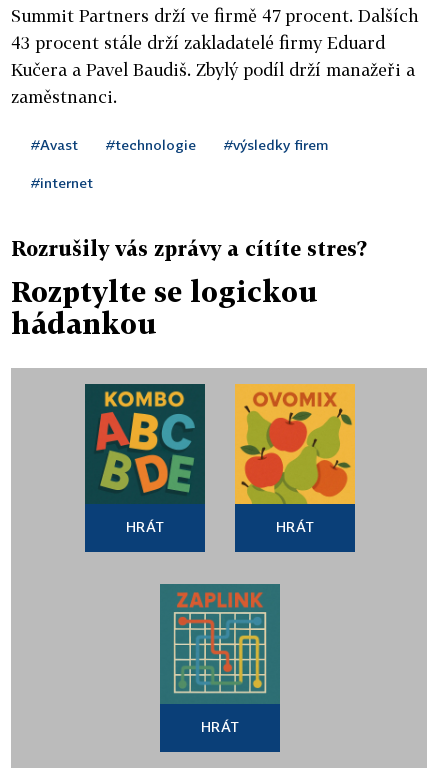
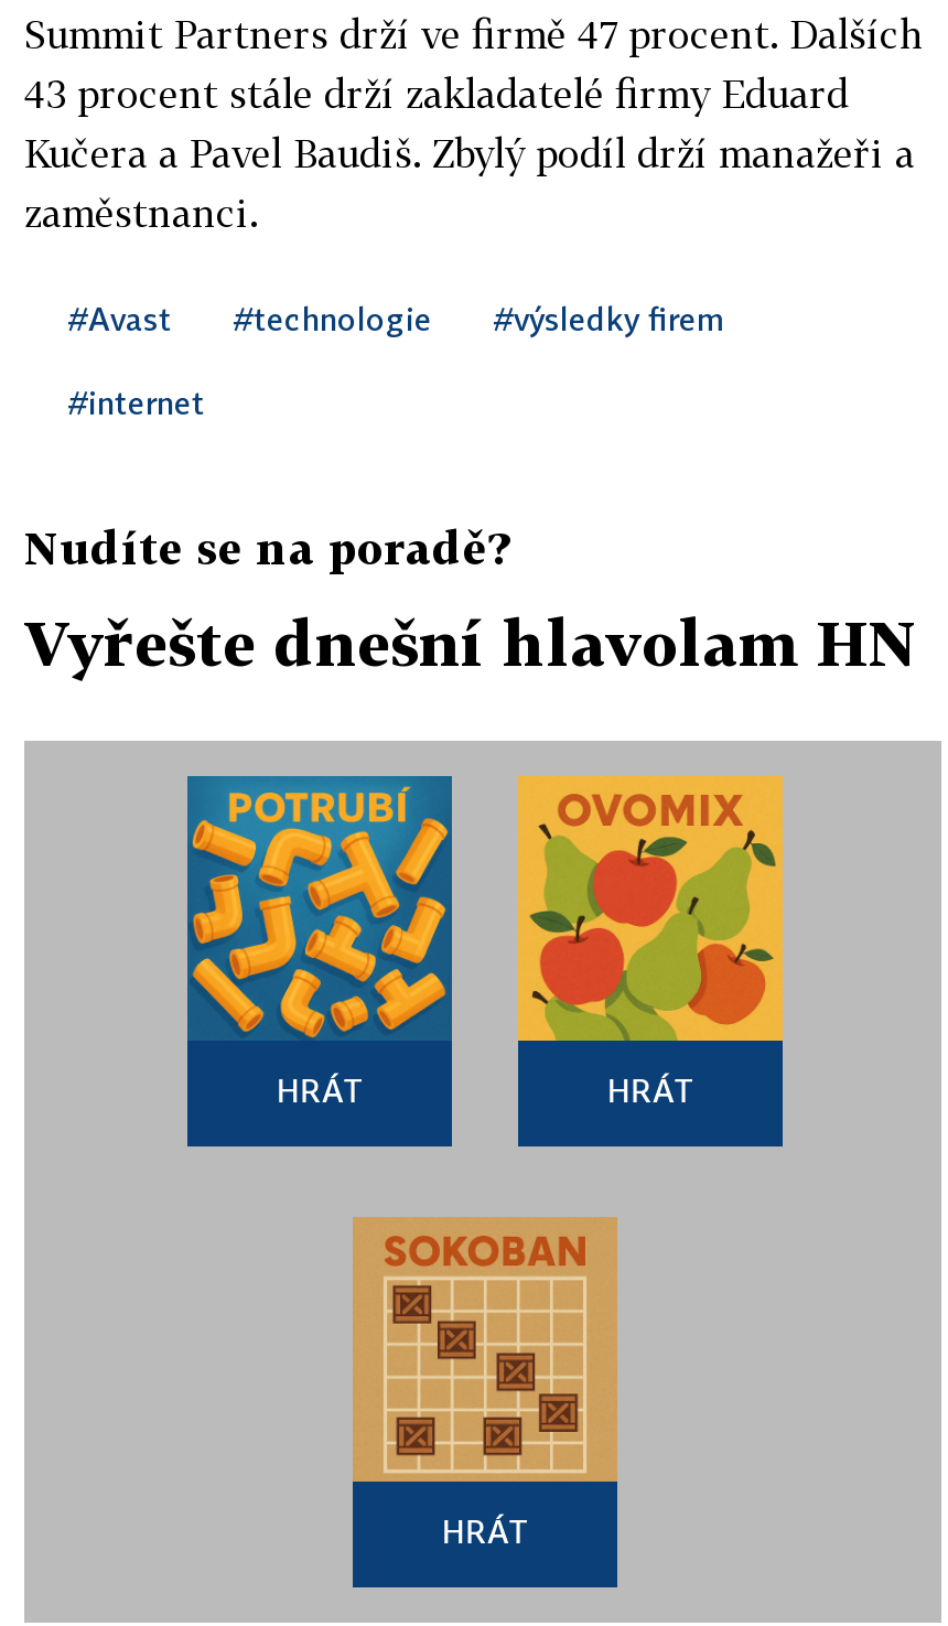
[11,236,367,260] Rozrušily vás zprávy a cítíte stres? -> [24,520,509,573] Nudíte se na poradě?
[11,275,318,340] Rozptylte se logickou | hádankou -> [24,606,917,679] Vyřešte dnešní hlavolam HN
[85,384,205,504] [image] -> [187,776,452,1041] [image]
[159,583,281,704] [image] -> [353,1217,617,1484] [image]

